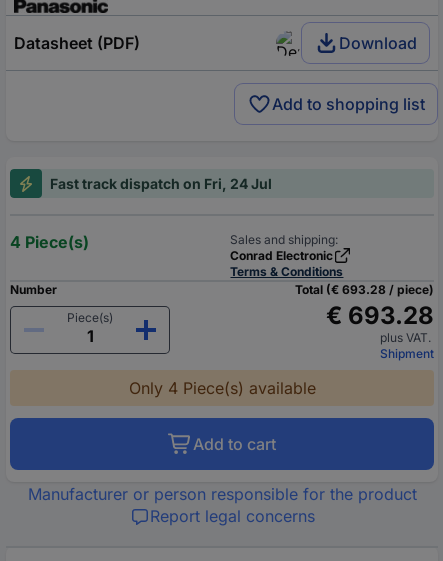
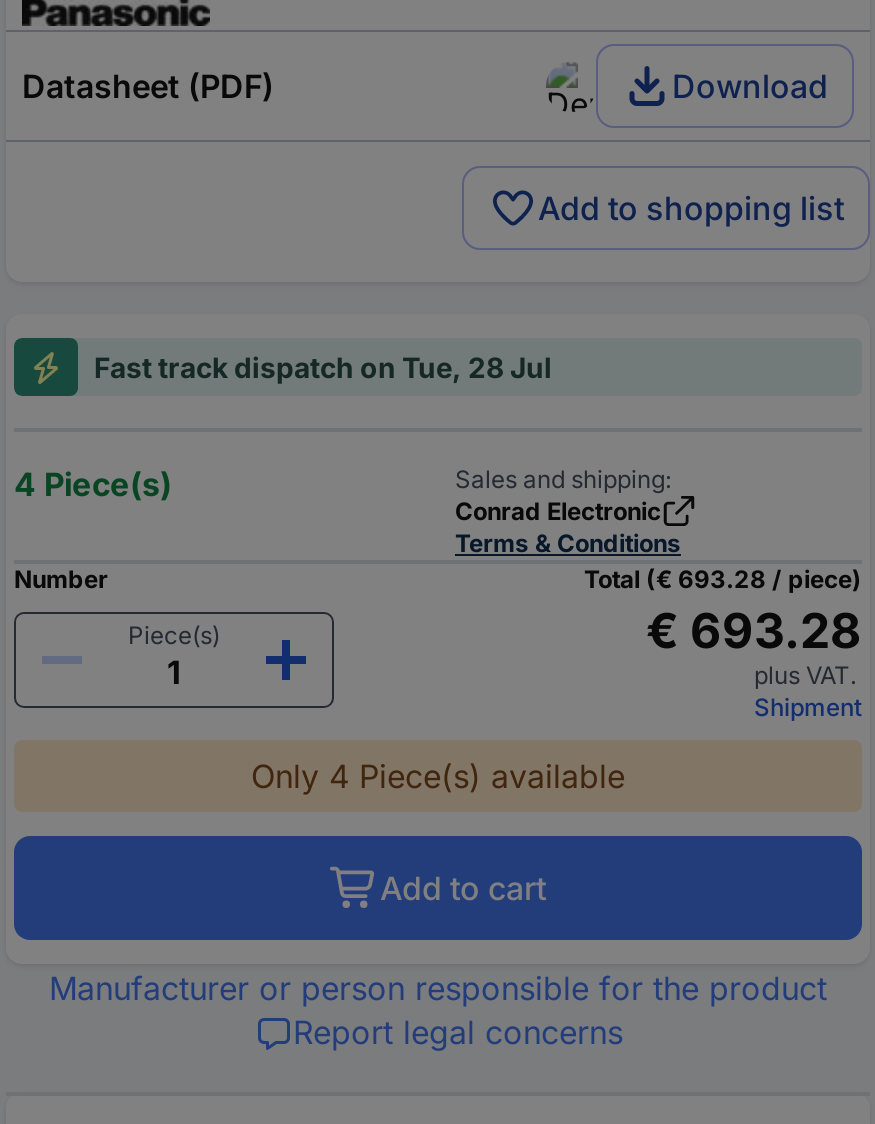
[50,175,272,192] Fast track dispatch on Fri, 24 Jul -> [94,351,552,385] Fast track dispatch on Tue, 28 Jul

